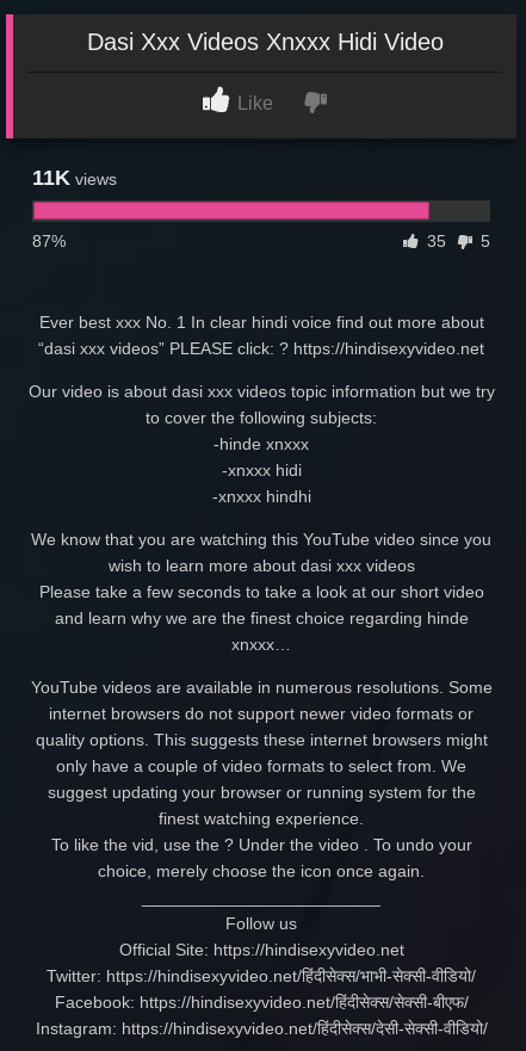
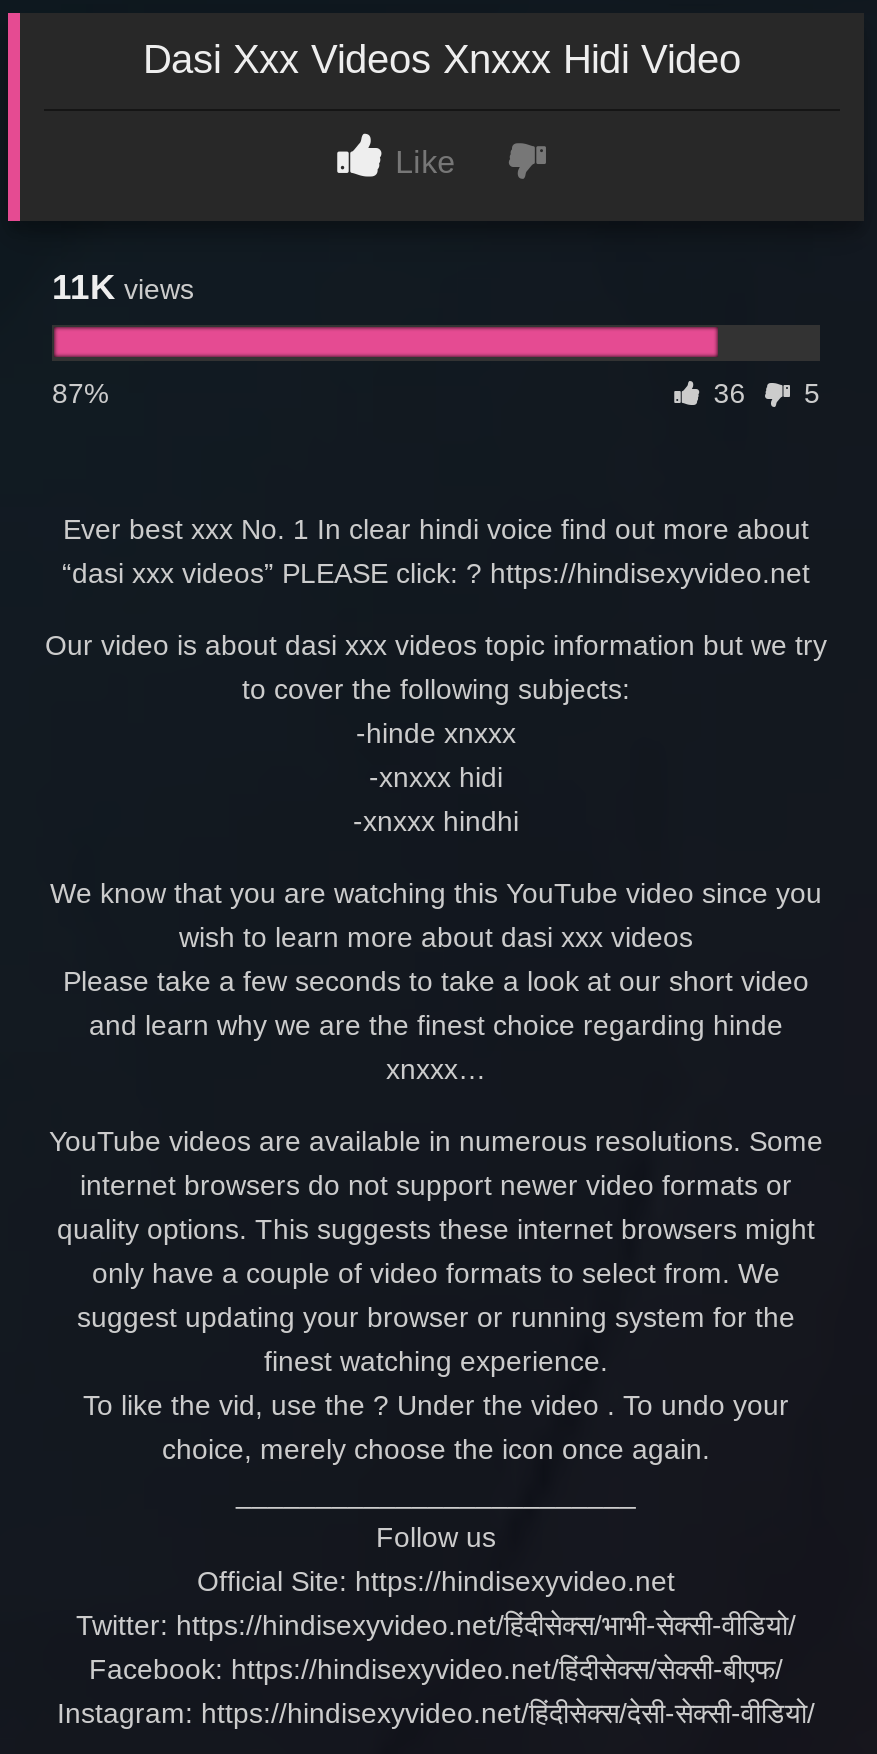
[427,232,490,251] 35 5 -> [714,378,820,410] 36 5

